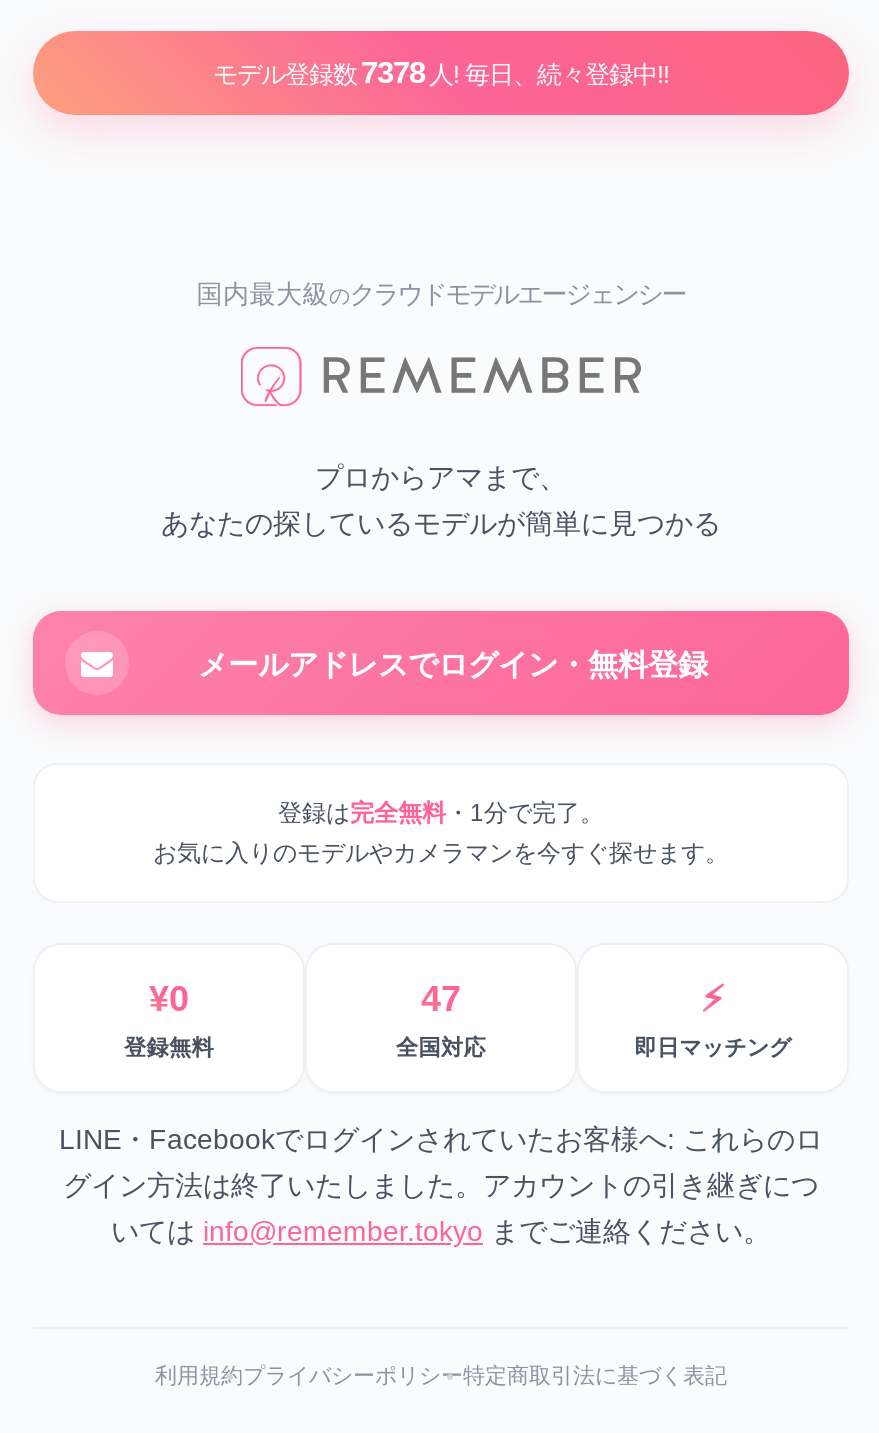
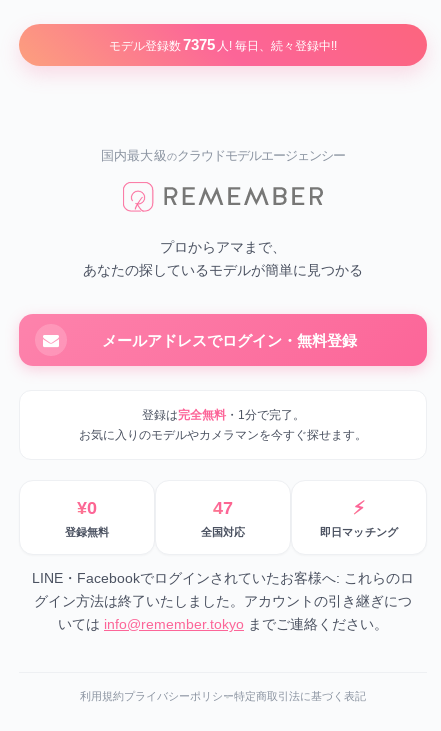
[213,55,669,89] モデル登録数 7378 人! 毎日、続々登録中!! -> [109,36,337,53] モデル登録数 7375 人! 毎日、続々登録中!!

